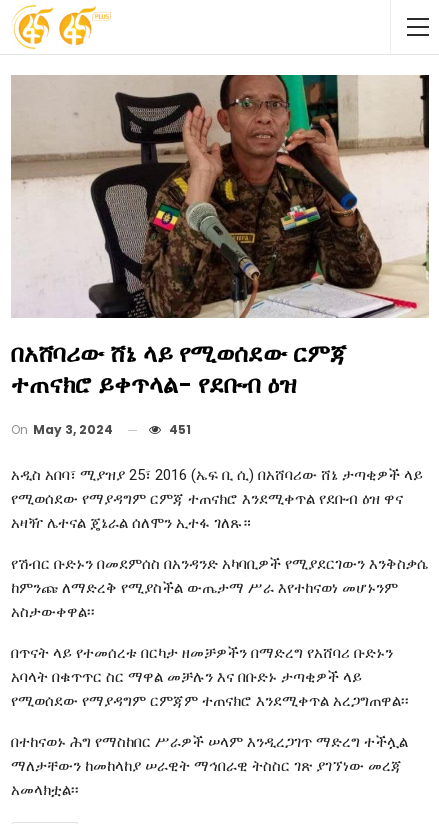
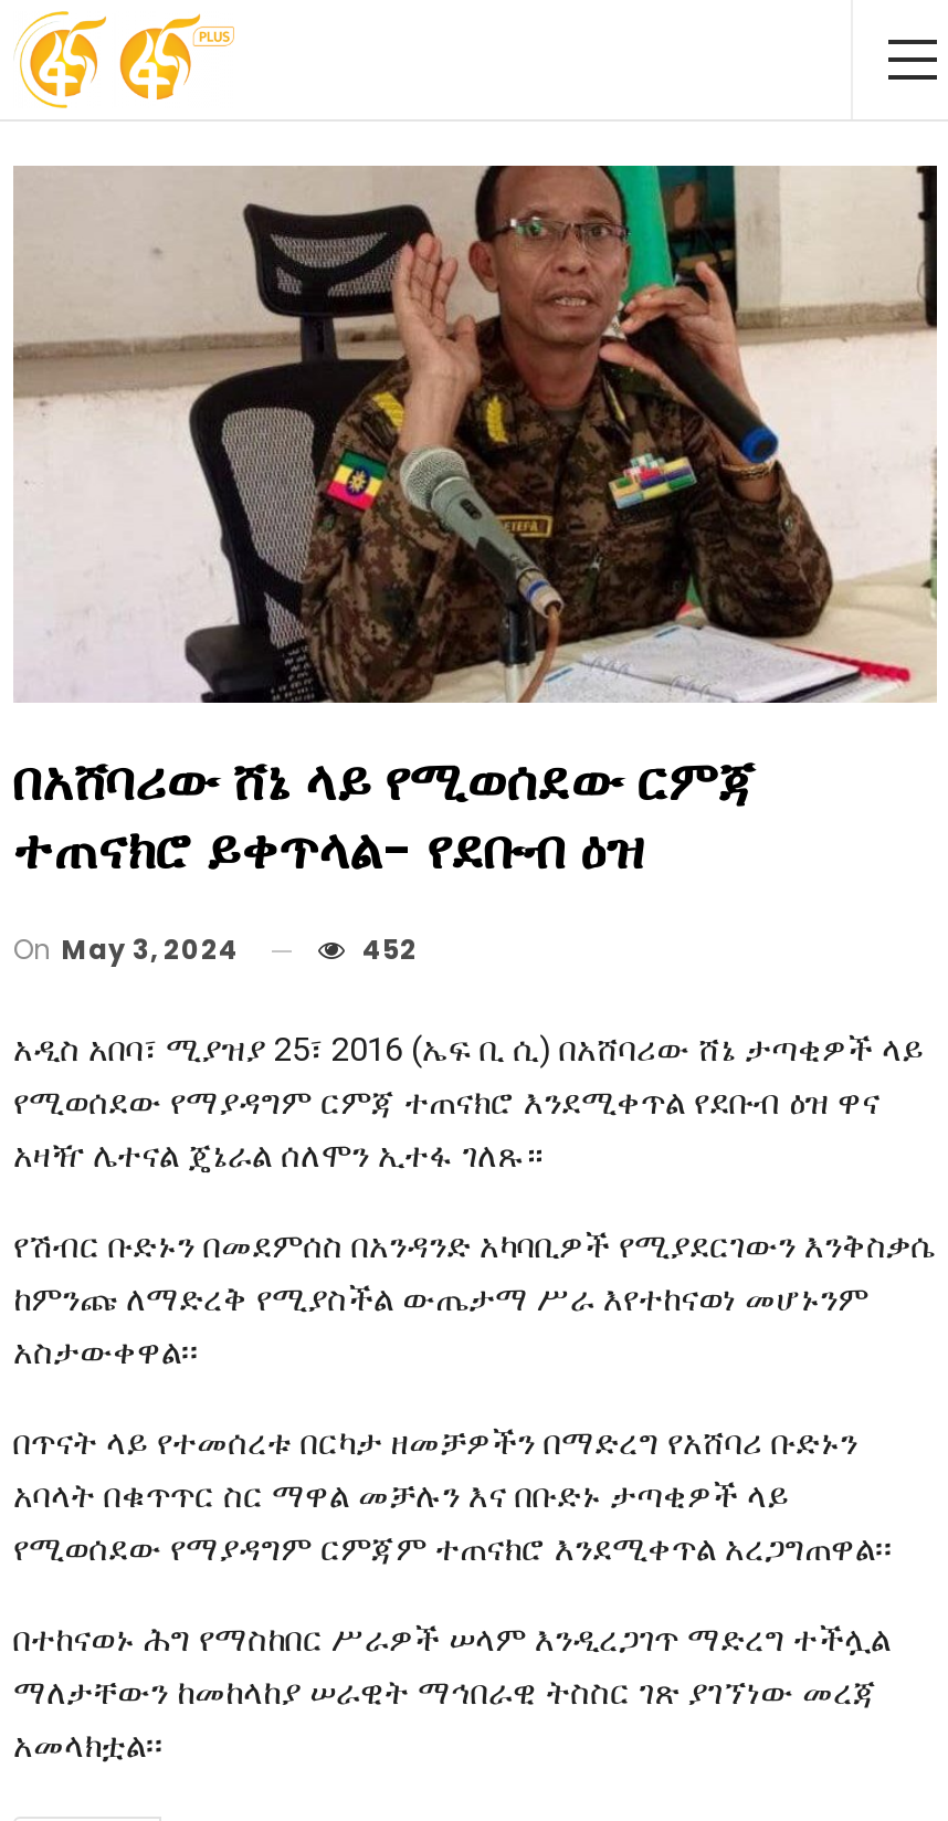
[169,421,191,438] 451 -> [362,930,418,967] 452

